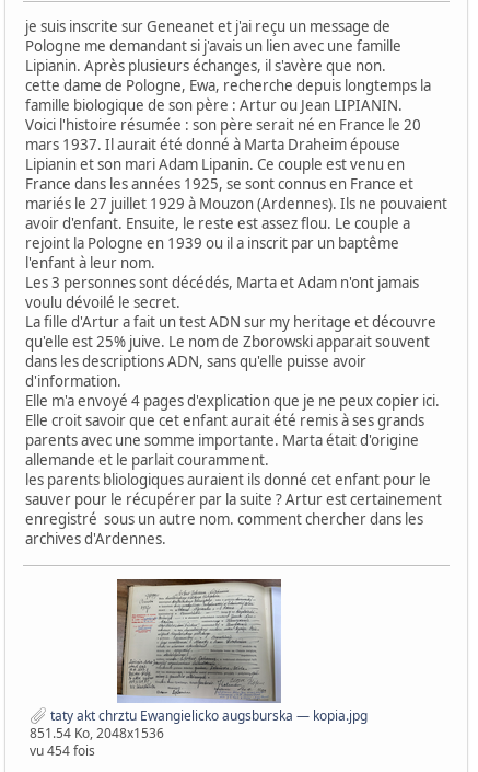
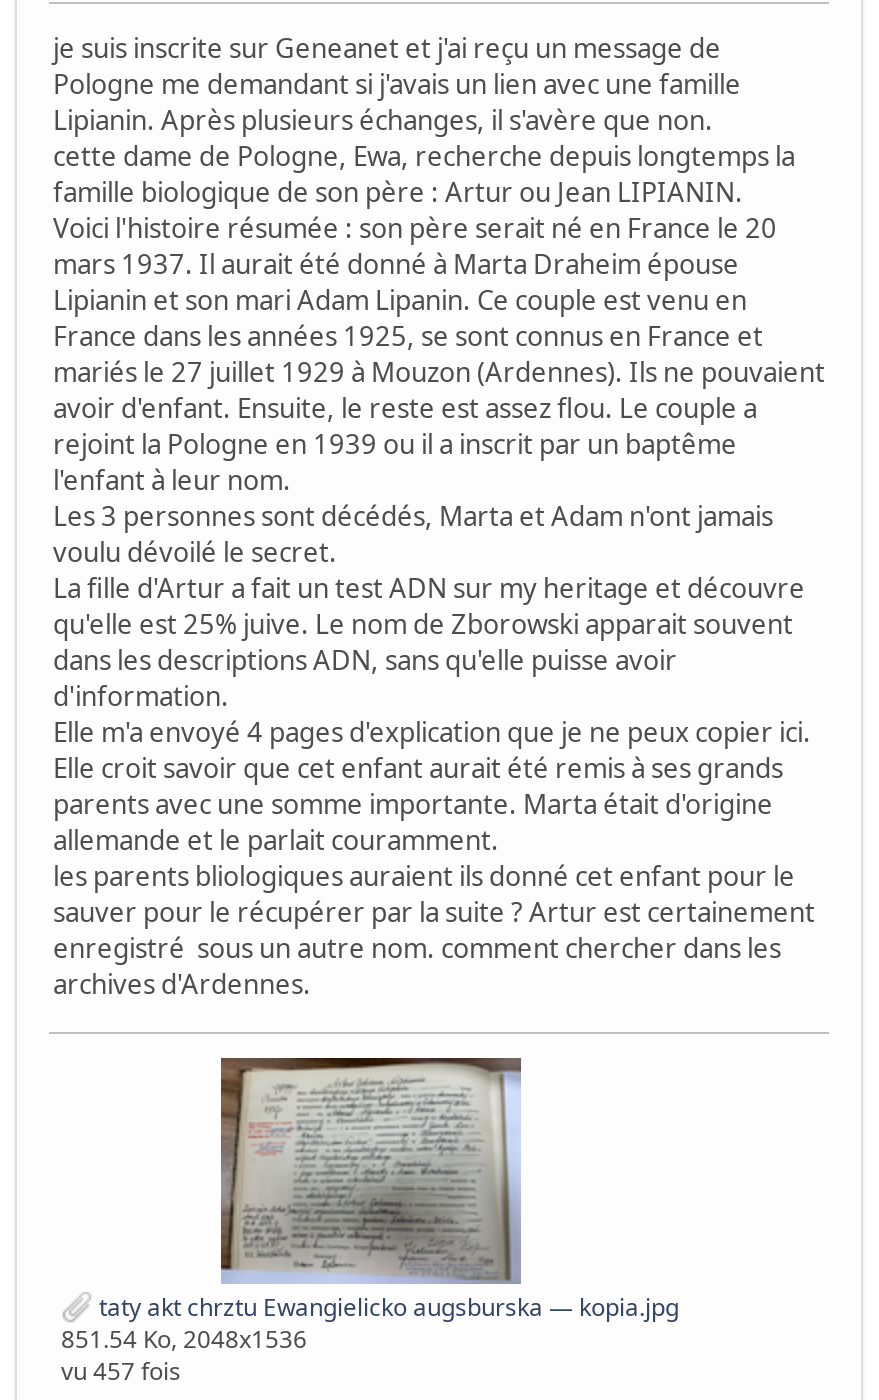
[30,742,95,761] vu 454 fois -> [61,1355,181,1389] vu 457 fois

